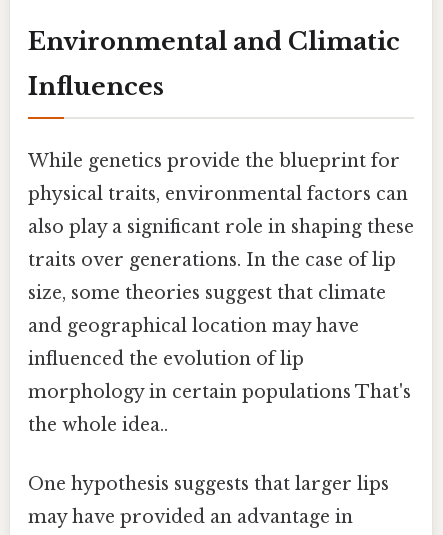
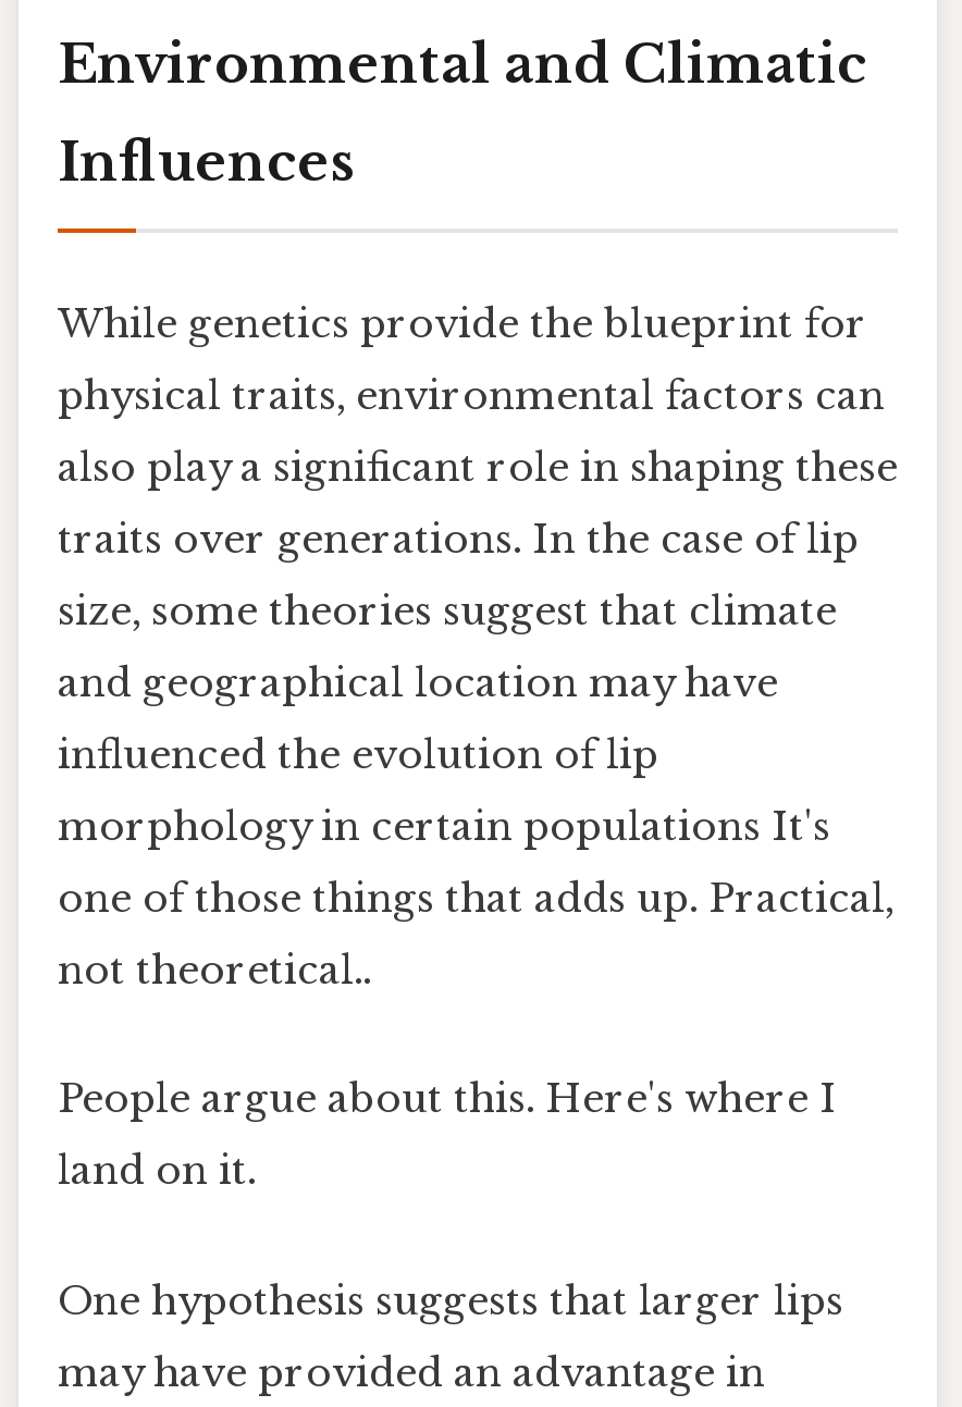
[28,381,411,436] morphology in certain populations That's | the whole idea.. -> [58,803,893,1195] morphology in certain populations It's | one of those things that adds up. Practical, | not theoretical.. | People argue about this. Here's where I | land on it.

